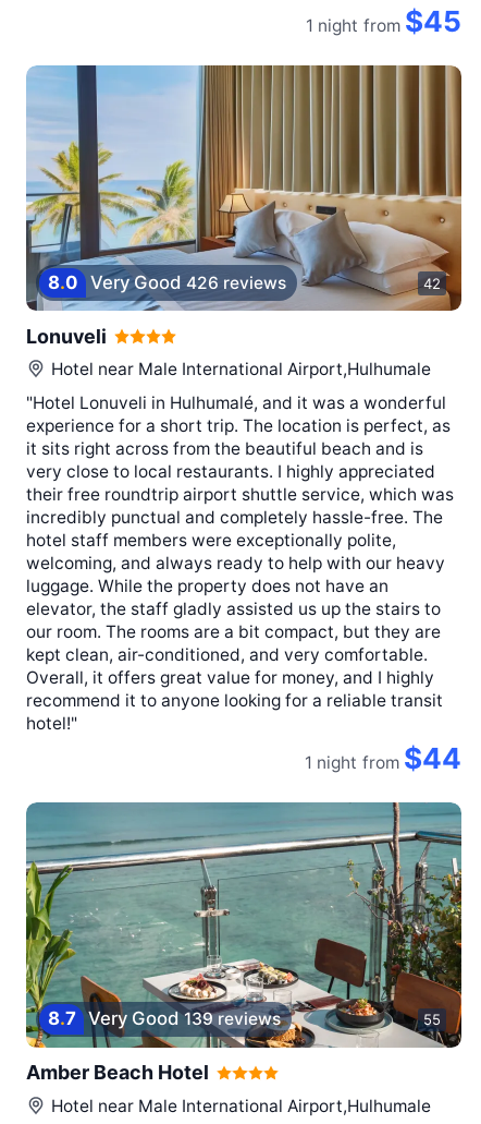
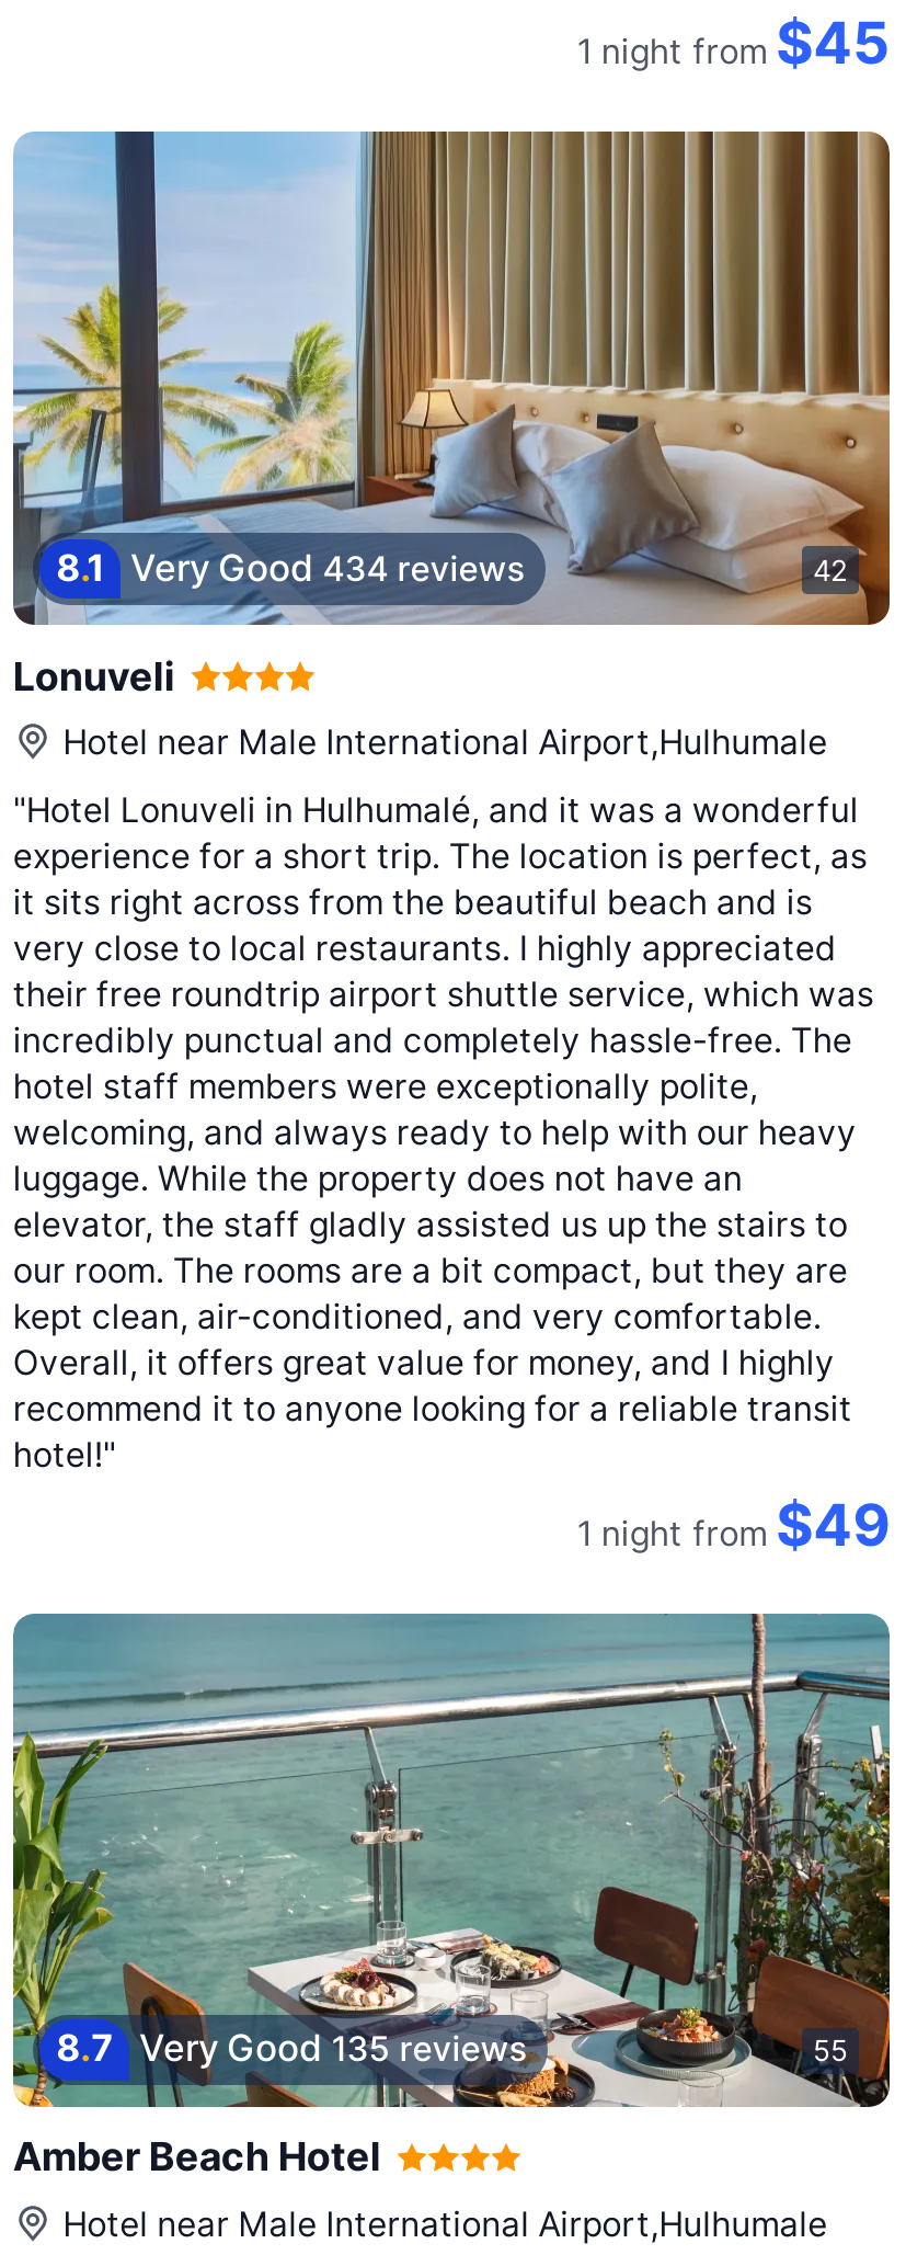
[47,271,286,293] 8.0 Very Good 426 reviews -> [56,545,524,589] 8.1 Very Good 434 reviews
[305,741,462,775] 1 night from $44 -> [577,1490,890,1558] 1 night from $49
[47,1008,281,1030] 8.7 Very Good 139 reviews -> [56,2027,526,2071] 8.7 Very Good 135 reviews

